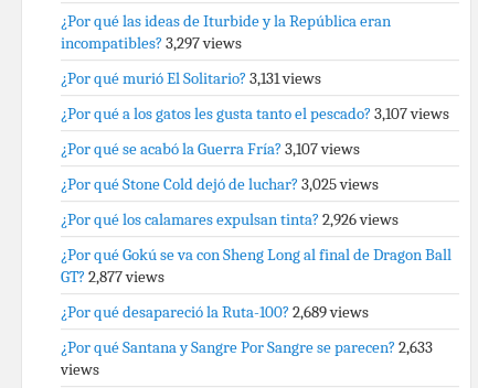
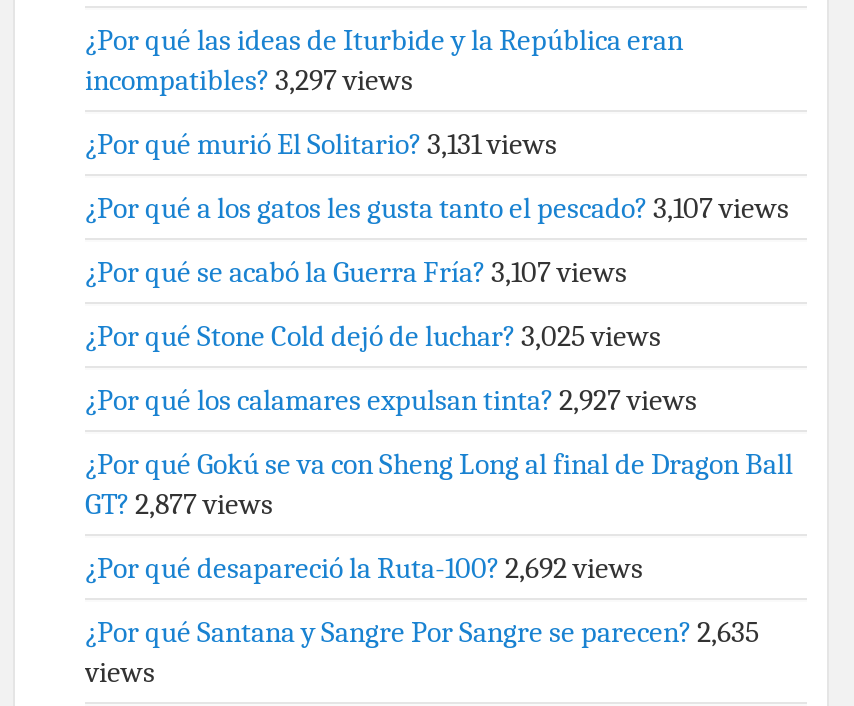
[61,209,399,229] ¿Por qué los calamares expulsan tinta? 2,926 views -> [85,382,697,418] ¿Por qué los calamares expulsan tinta? 2,927 views
[61,302,369,322] ¿Por qué desapareció la Ruta-100? 2,689 views -> [85,550,643,586] ¿Por qué desapareció la Ruta-100? 2,692 views
[61,337,433,357] ¿Por qué Santana y Sangre Por Sangre se parecen? 2,633 -> [85,614,759,650] ¿Por qué Santana y Sangre Por Sangre se parecen? 2,635

